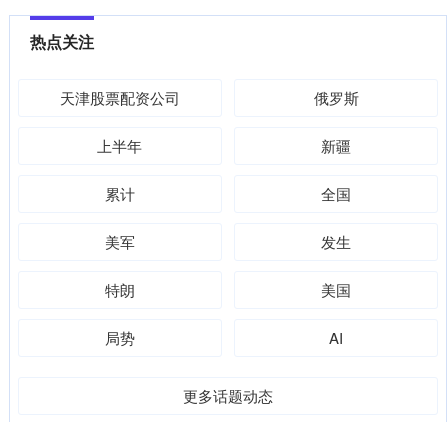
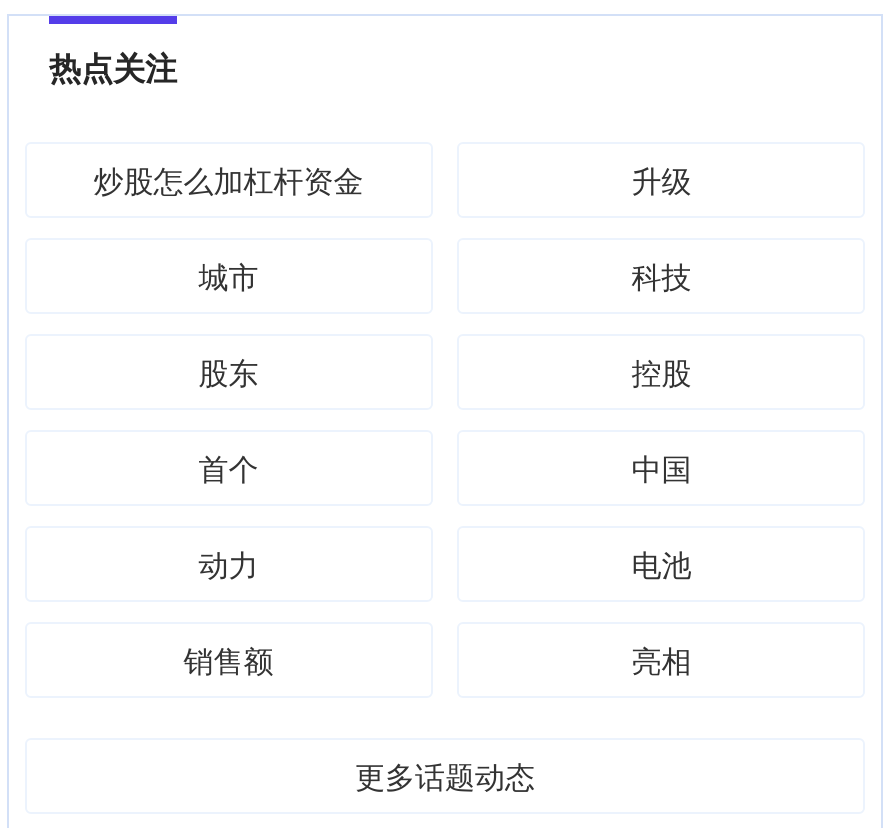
[60,87,359,108] 天津股票配资公司 | 俄罗斯 -> [94,158,691,200] 炒股怎么加杠杆资金 | 升级
[97,135,351,156] 上半年 | 新疆 -> [199,254,691,296] 城市 | 科技
[105,183,351,204] 累计 | 全国 -> [199,350,691,392] 股东 | 控股
[105,231,351,252] 美军 | 发生 -> [199,446,691,488] 首个 | 中国
[105,279,351,300] 特朗 | 美国 -> [199,542,691,584] 动力 | 电池
[105,327,343,348] 局势 | AI -> [184,638,691,680] 销售额 | 亮相

